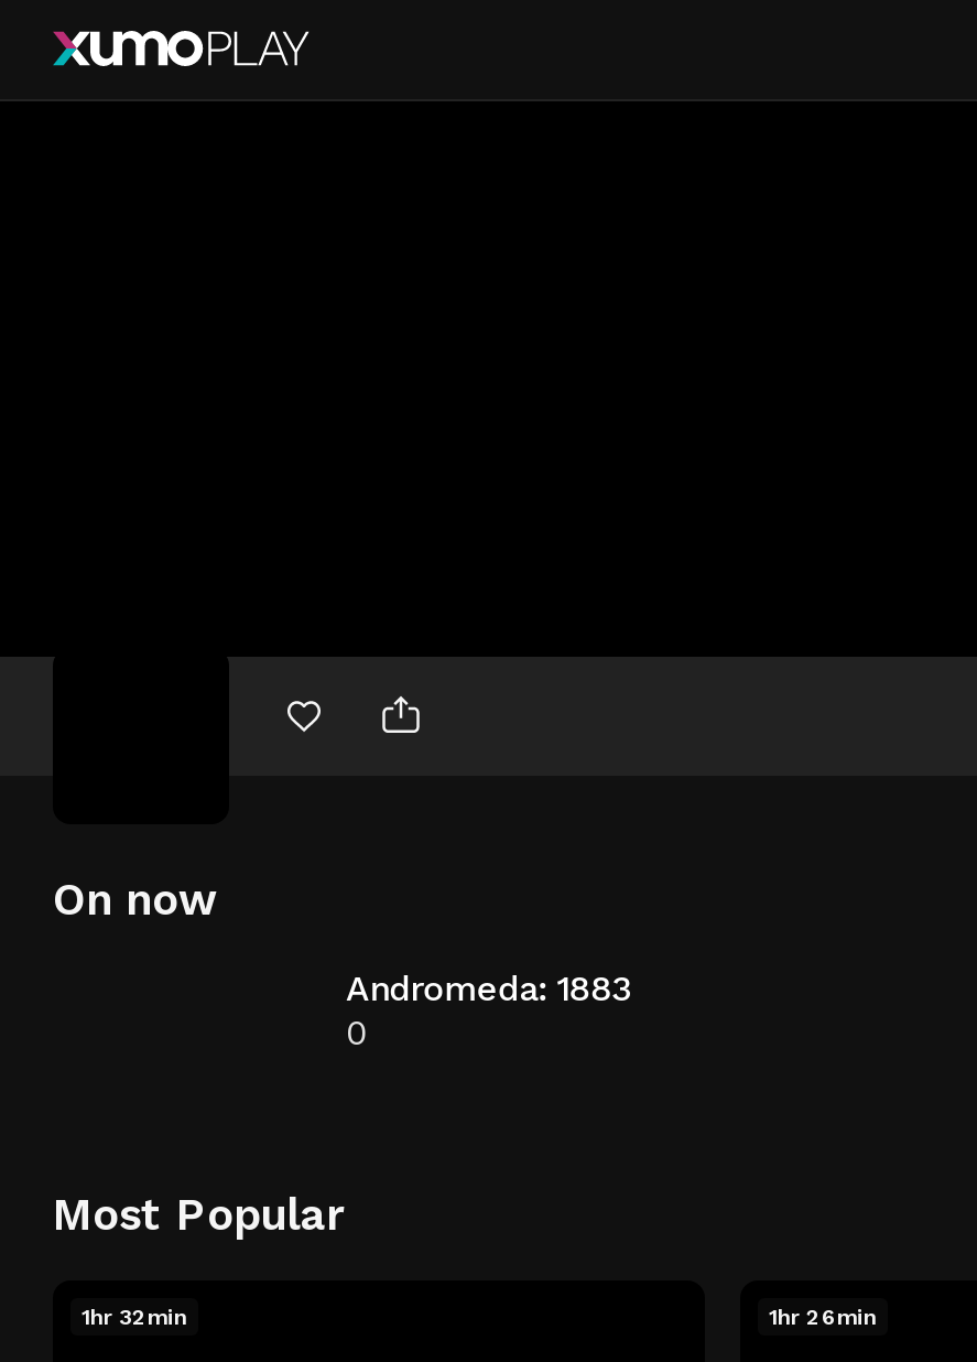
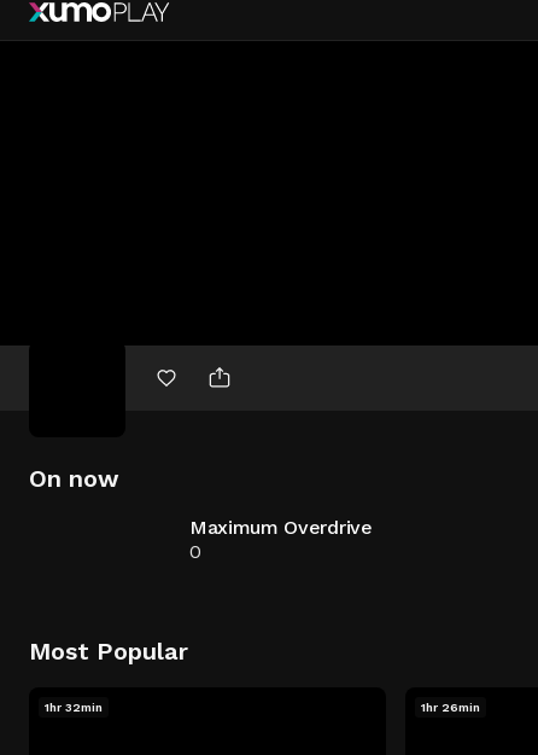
[346,968,630,1009] Andromeda: 1883 -> [189,516,372,539] Maximum Overdrive

